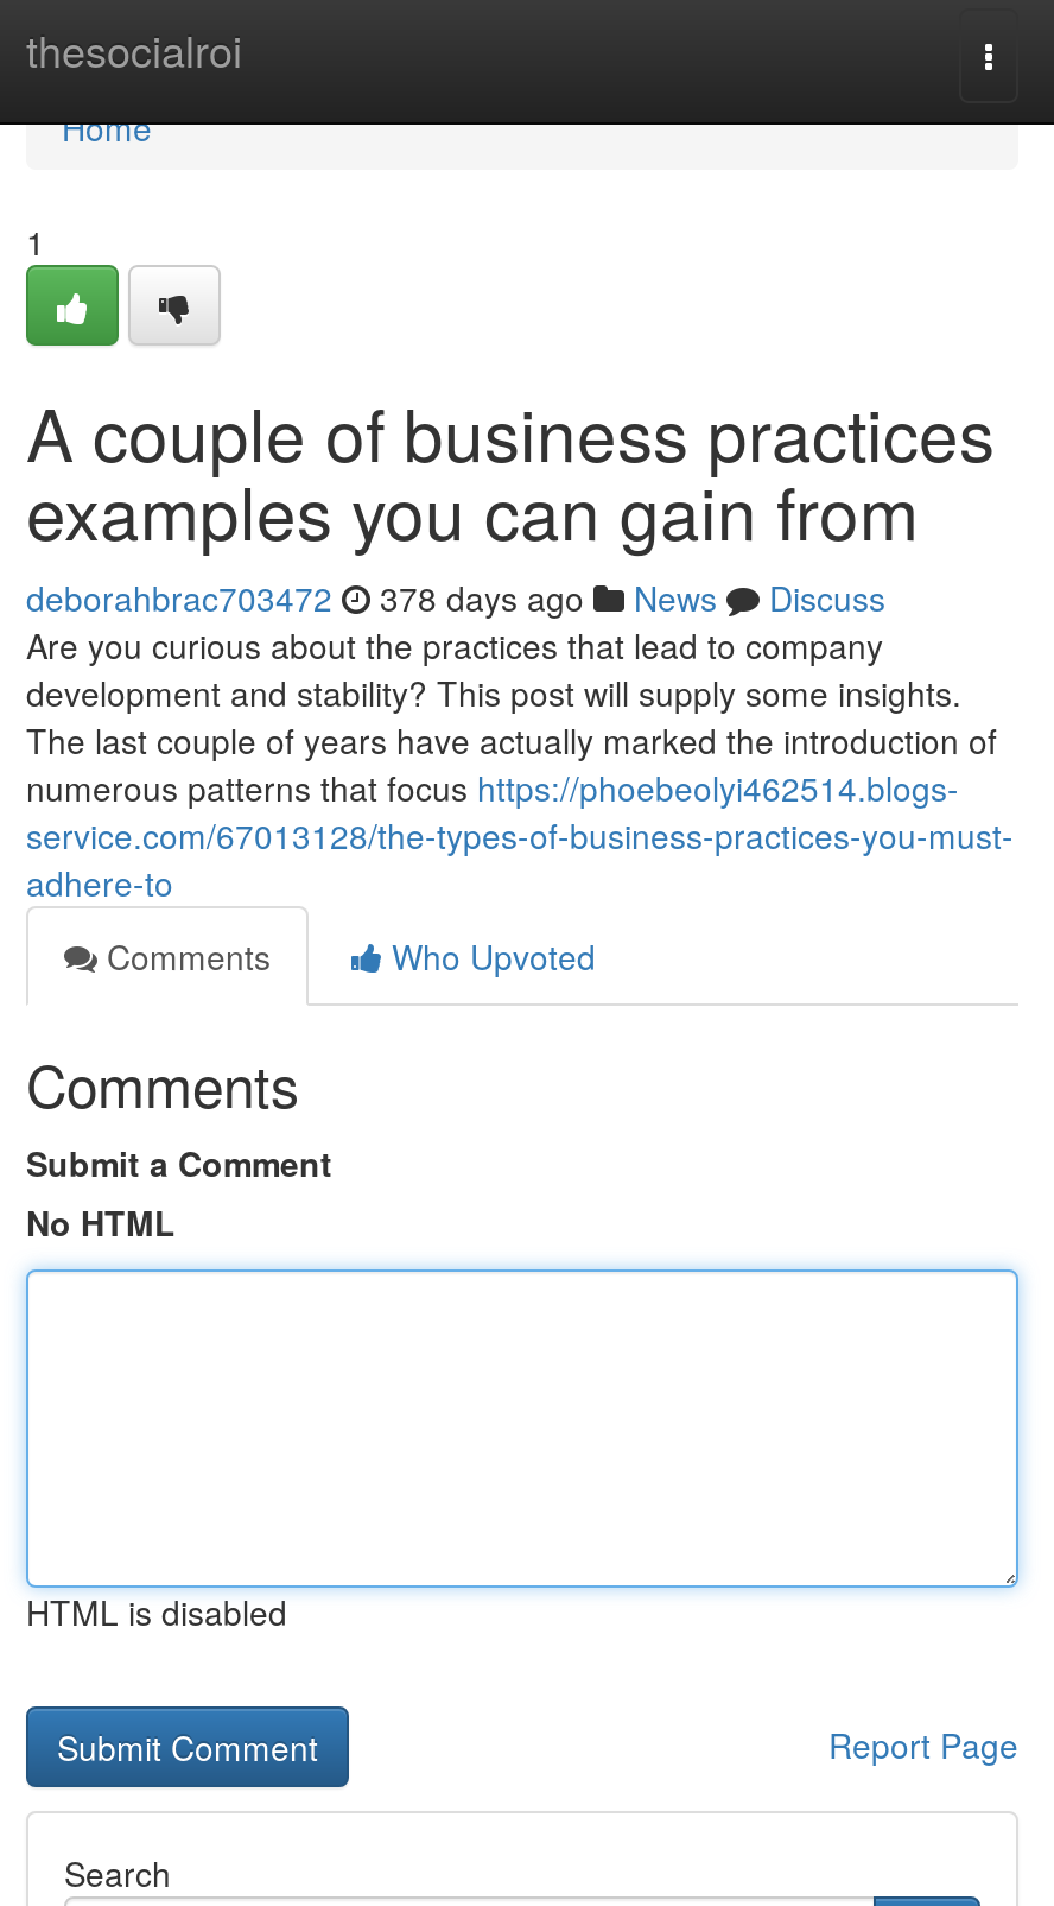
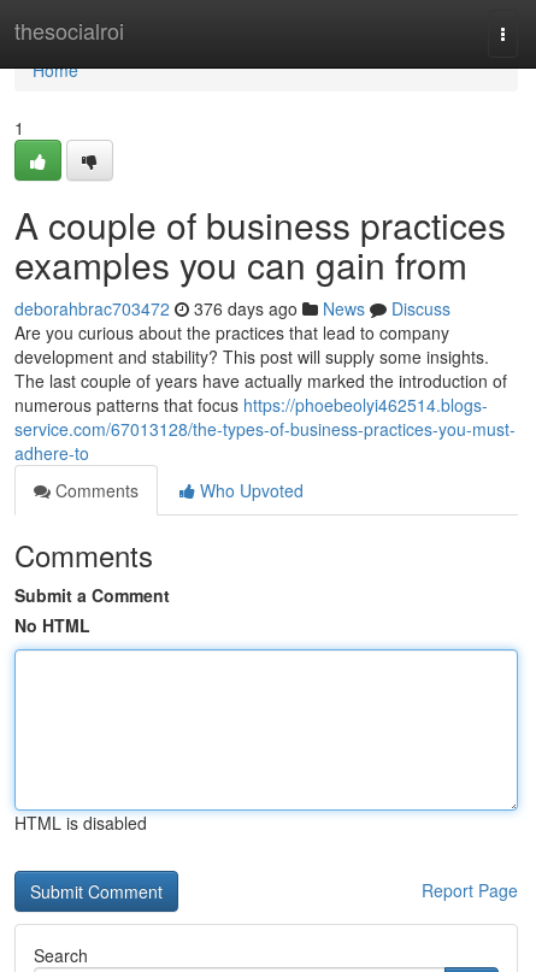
[26,574,885,621] deborahbrac703472 378 days ago News Discuss -> [14,296,450,320] deborahbrac703472 376 days ago News Discuss

